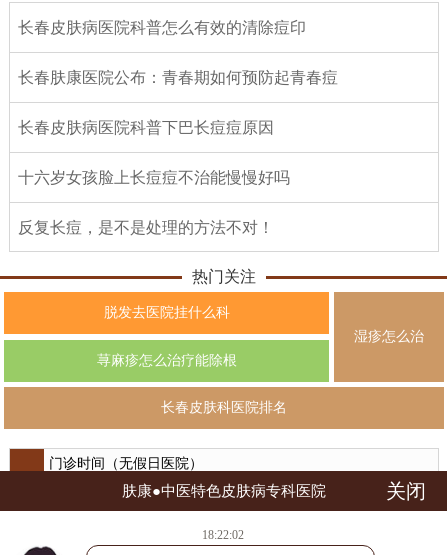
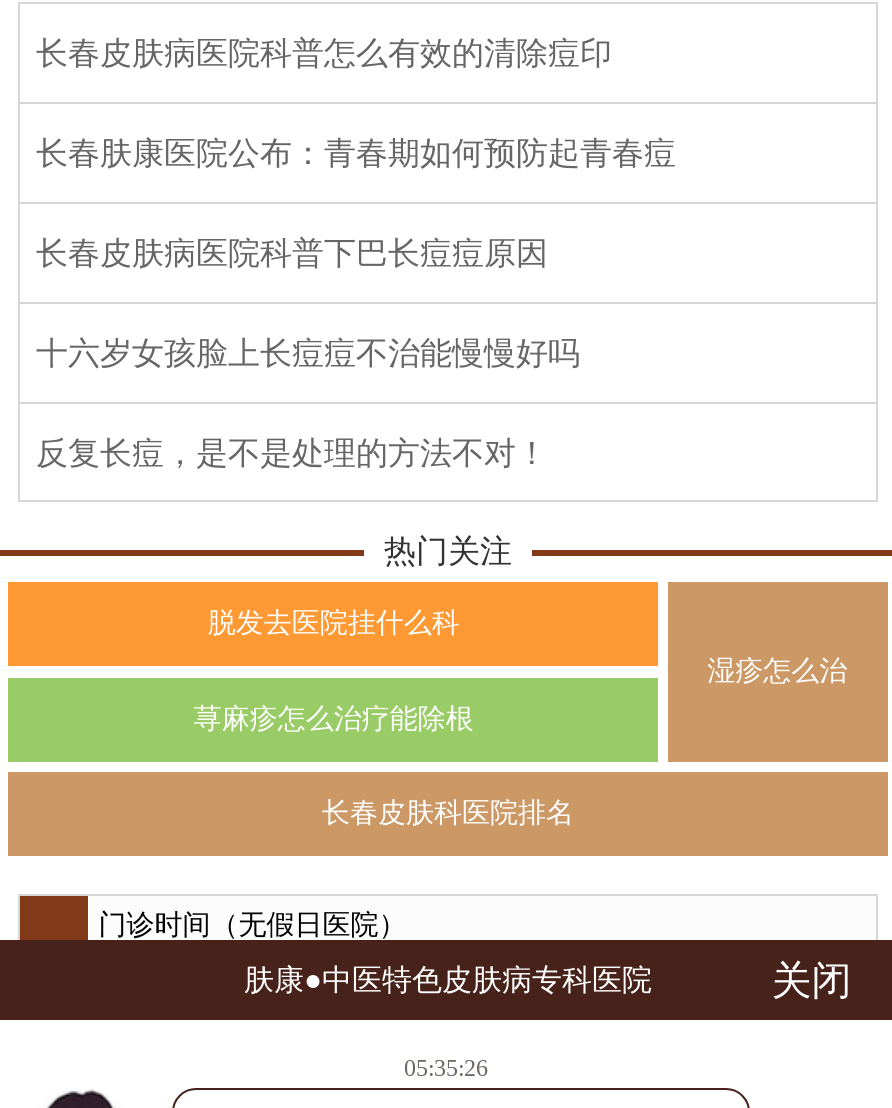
[202,528,244,542] 18:22:02 -> [404,1055,488,1083] 05:35:26

